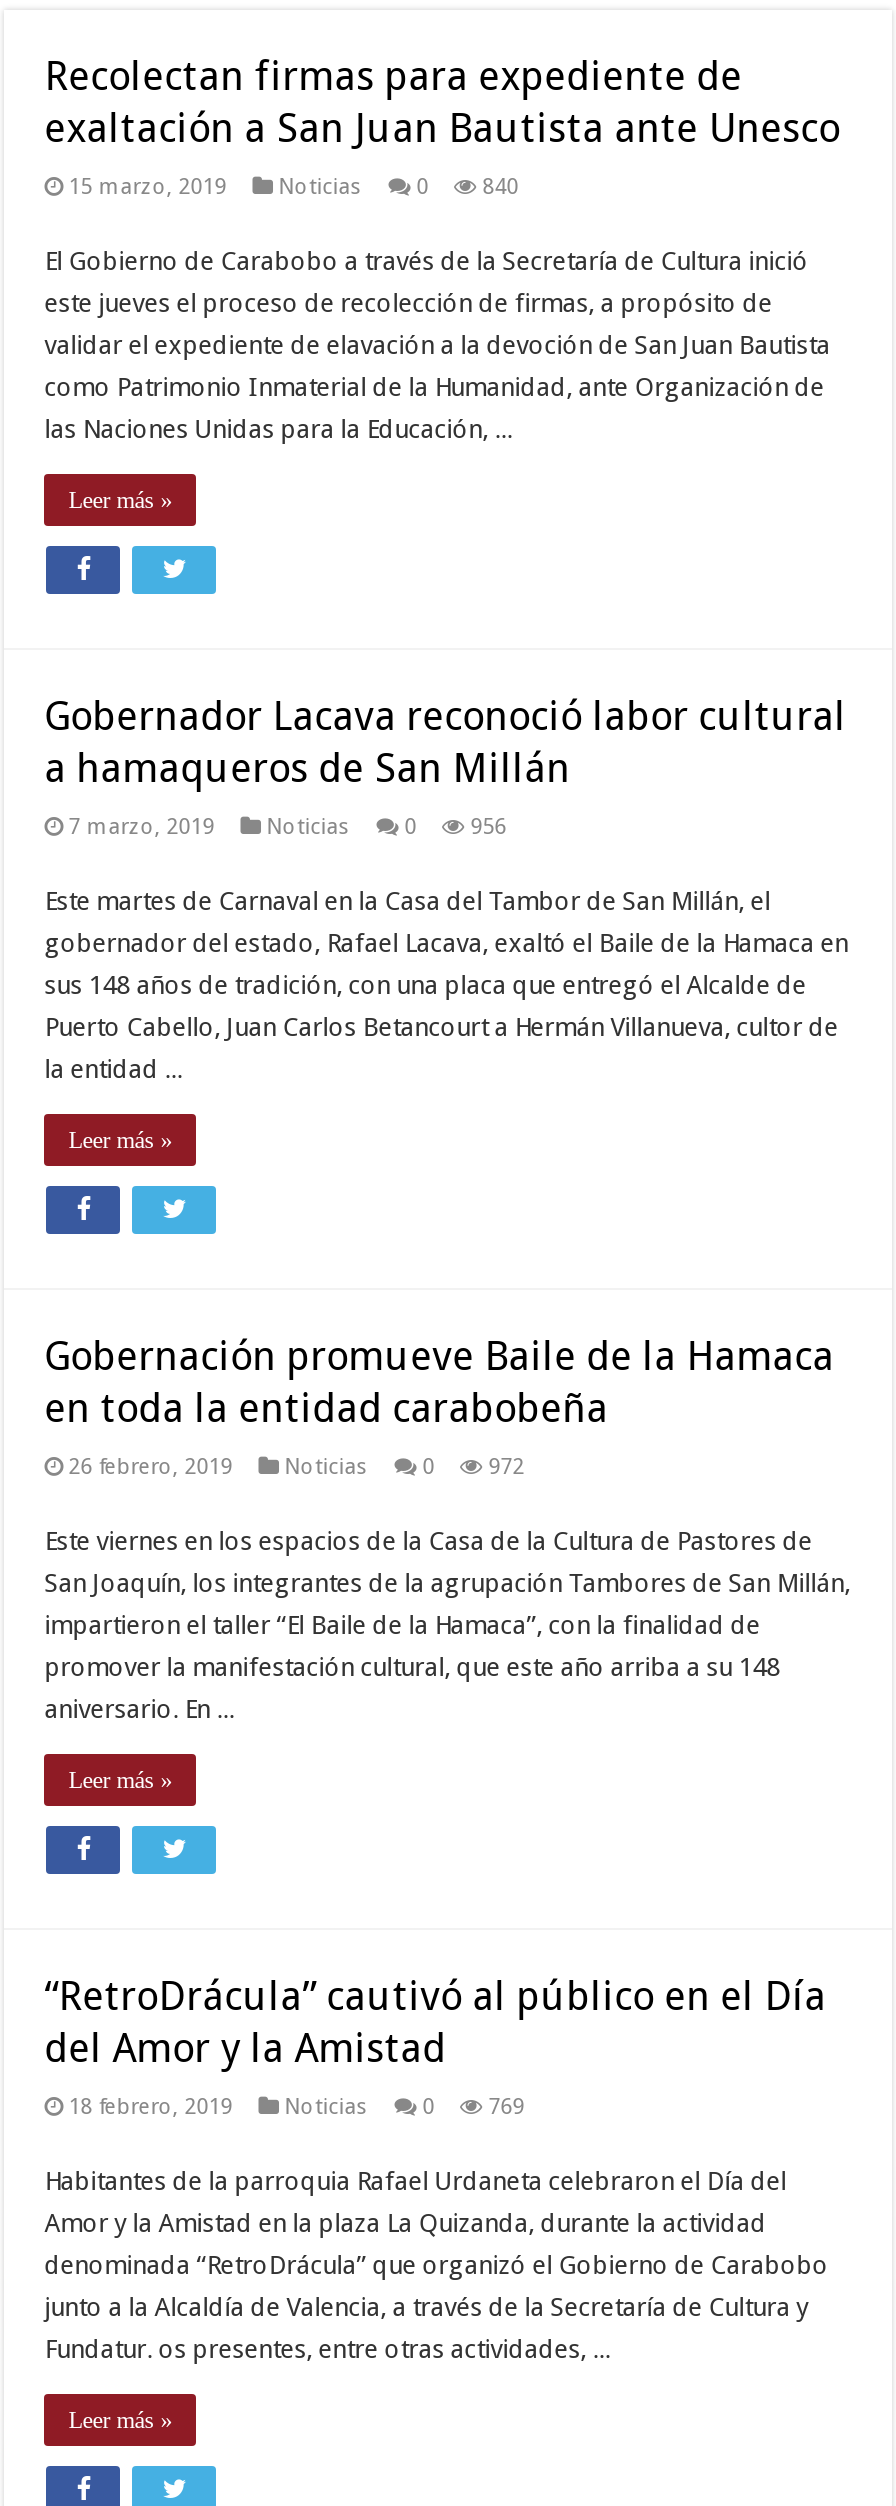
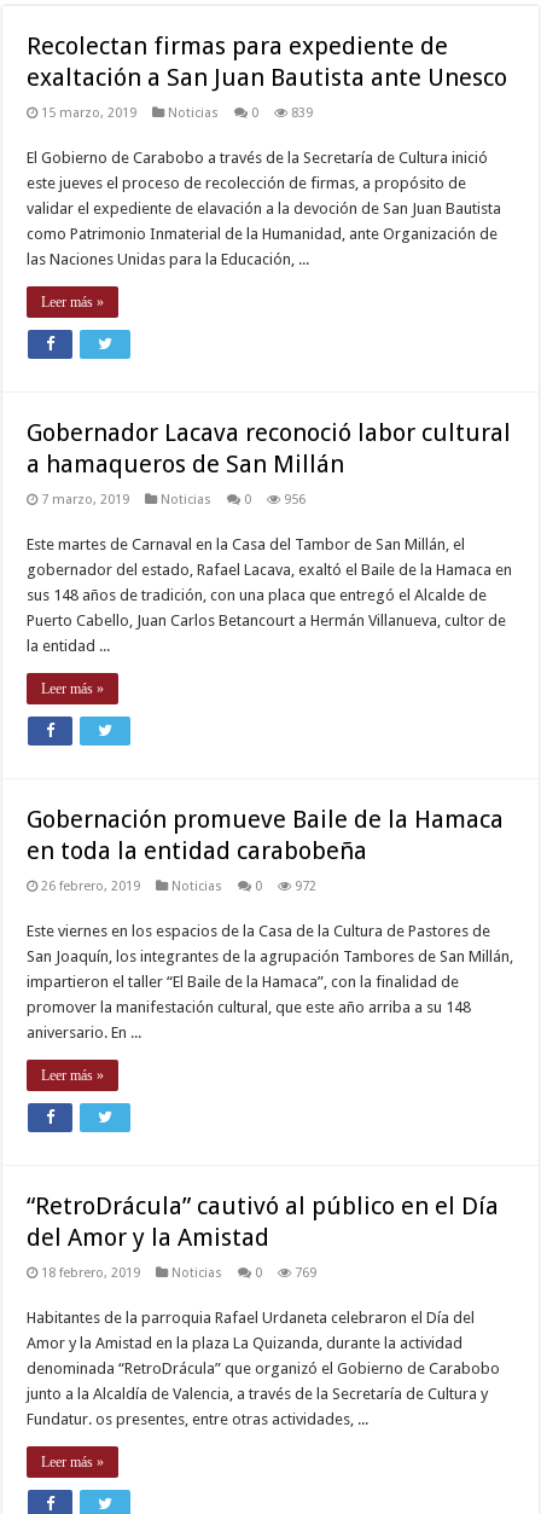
[482,175,518,201] 840 -> [291,106,313,121] 839

